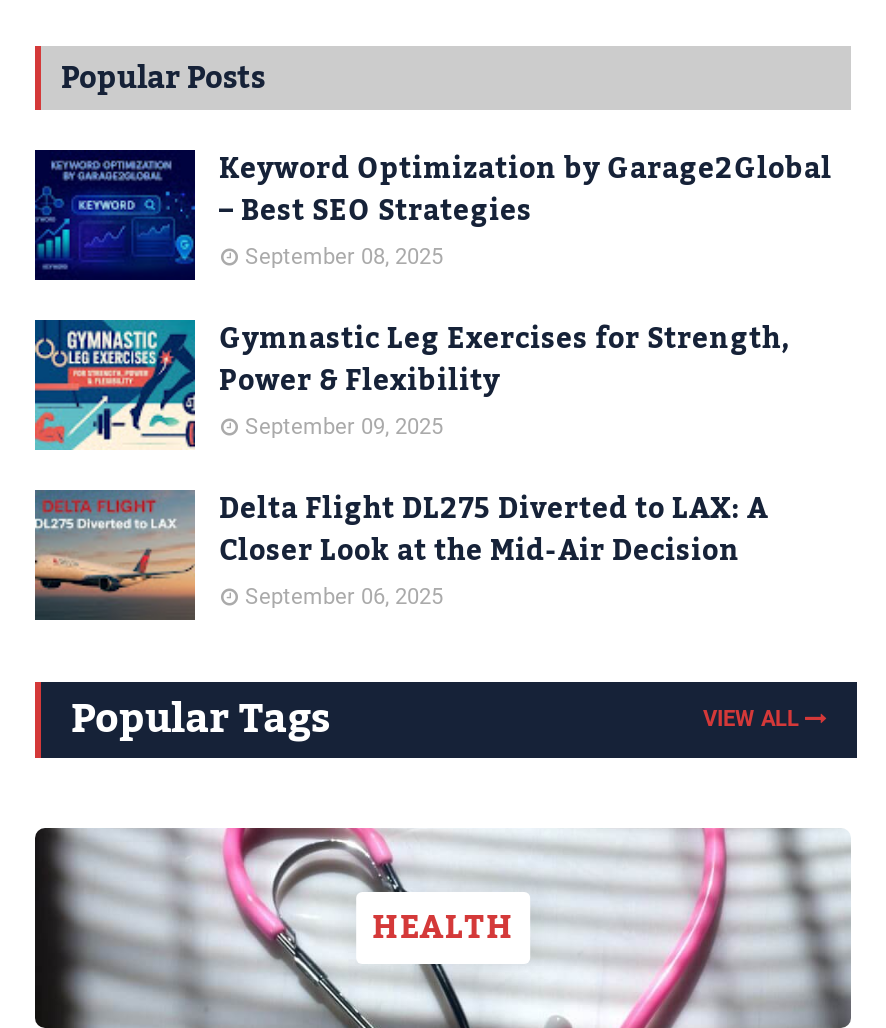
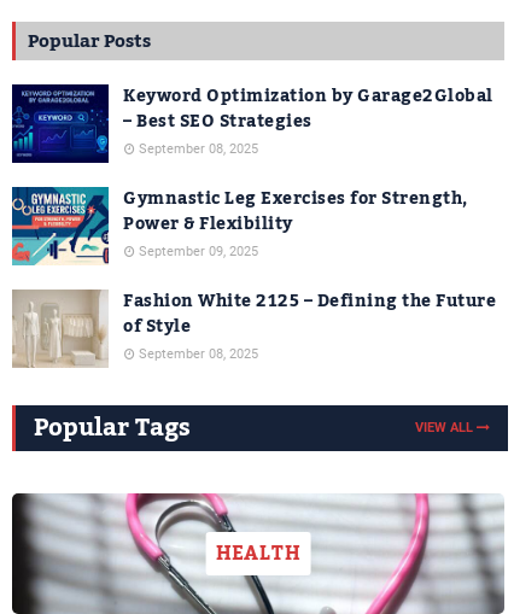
[33,482,768,622] [image] | Delta Flight DL275 Diverted to LAX: A | Closer Look at the Mid-Air Decision | September 06, 2025 -> [12,285,496,368] [image] | Fashion White 2125 – Defining the Future | of Style | September 08, 2025

